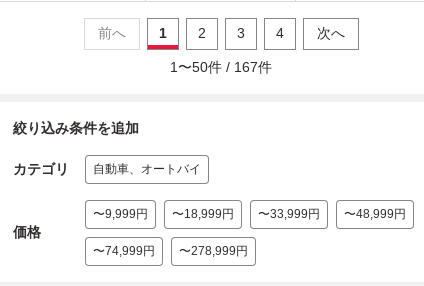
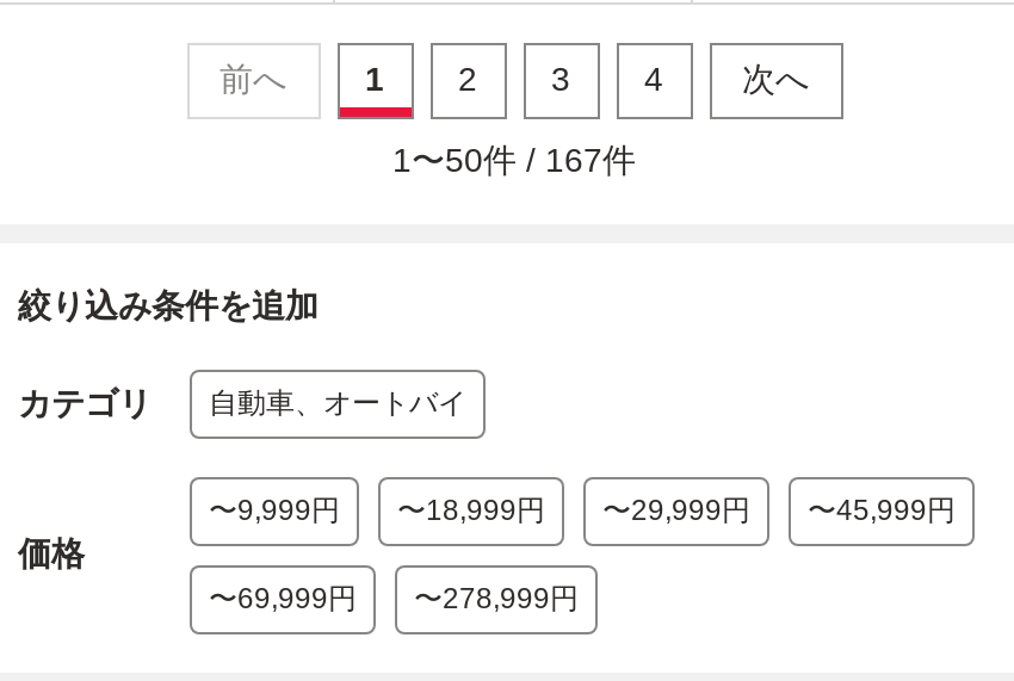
[258,207,320,221] 〜33,999円 -> [602,494,750,528] 〜29,999円
[344,207,406,221] 〜48,999円 -> [808,494,956,528] 〜45,999円
[93,244,248,258] 〜74,999円 〜278,999円 -> [209,582,579,616] 〜69,999円 〜278,999円

